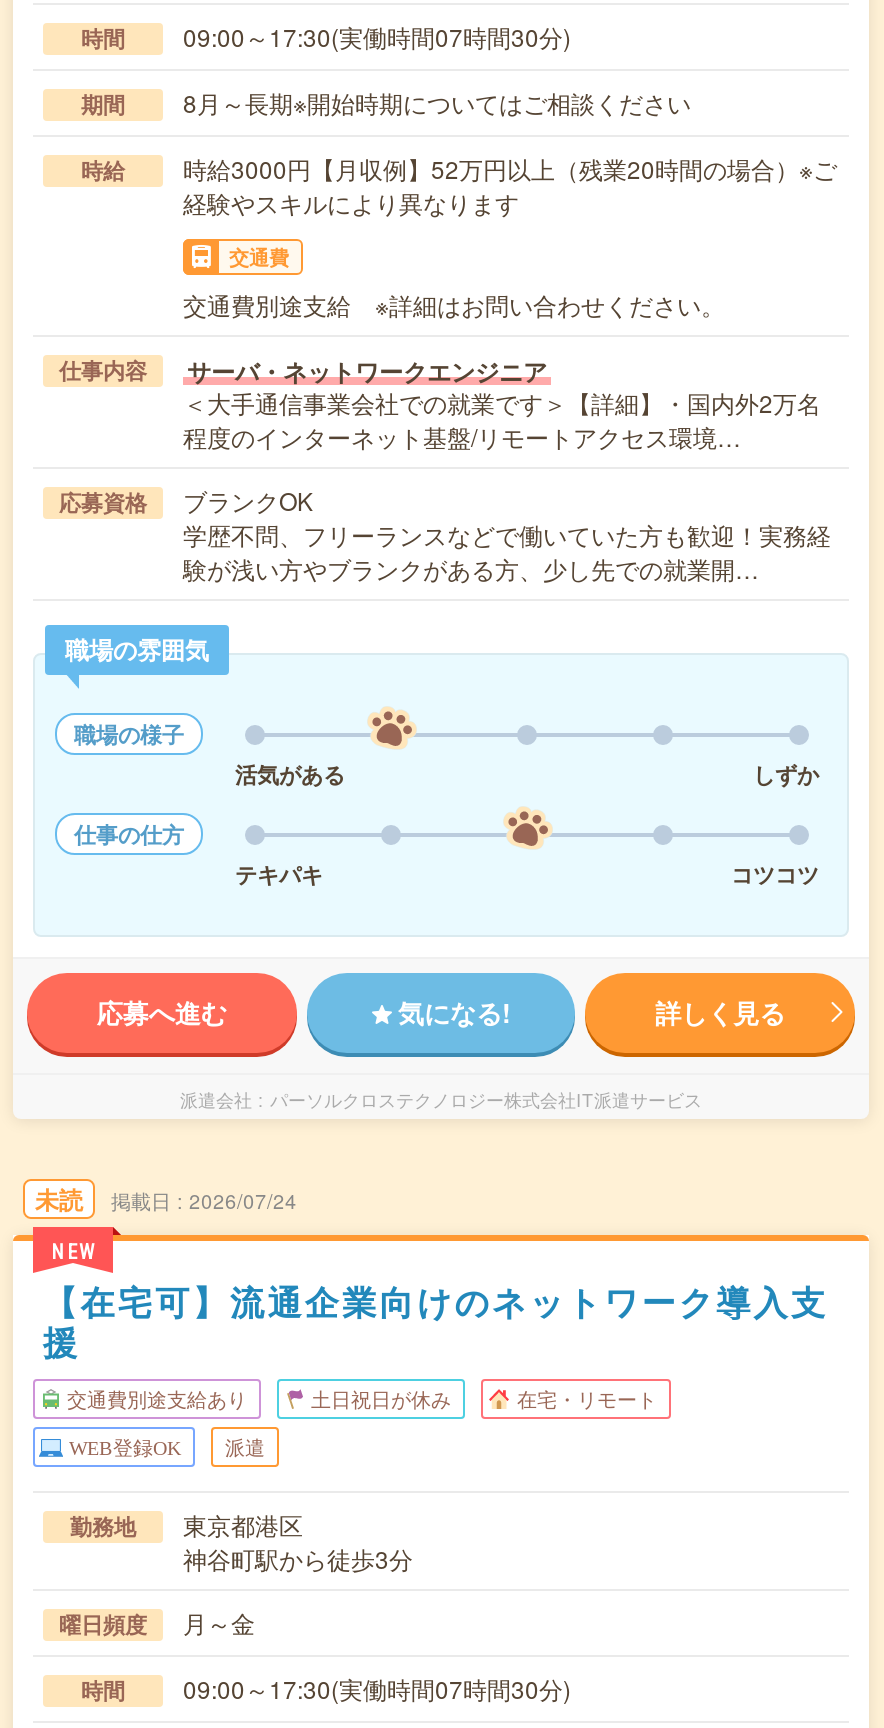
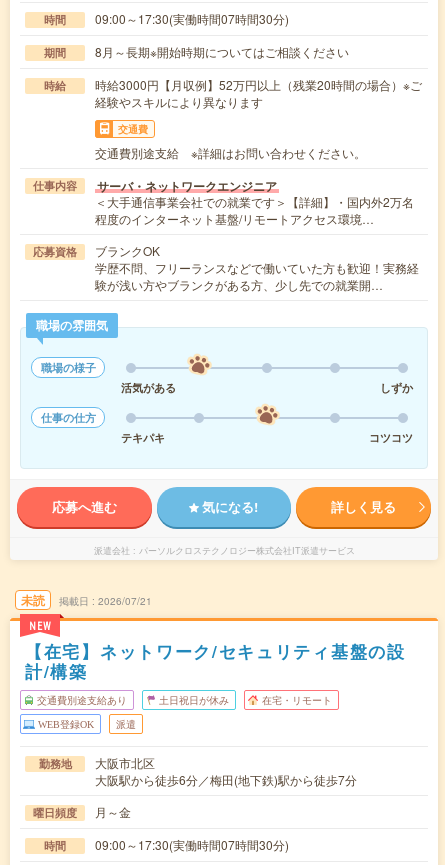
[189,1187,297,1215] 2026/07/24 -> [98,594,152,608] 2026/07/21
[43,1277,828,1365] 【在宅可】流通企業向けのネットワーク導入支 | 援 -> [25,639,406,683] 【在宅】ネットワーク/セキュリティ基盤の設 | 計/構築
[183,1507,413,1575] 東京都港区 | 神谷町駅から徒歩3分 -> [95,754,357,788] 大阪市北区 | 大阪駅から徒歩6分／梅田(地下鉄)駅から徒歩7分

